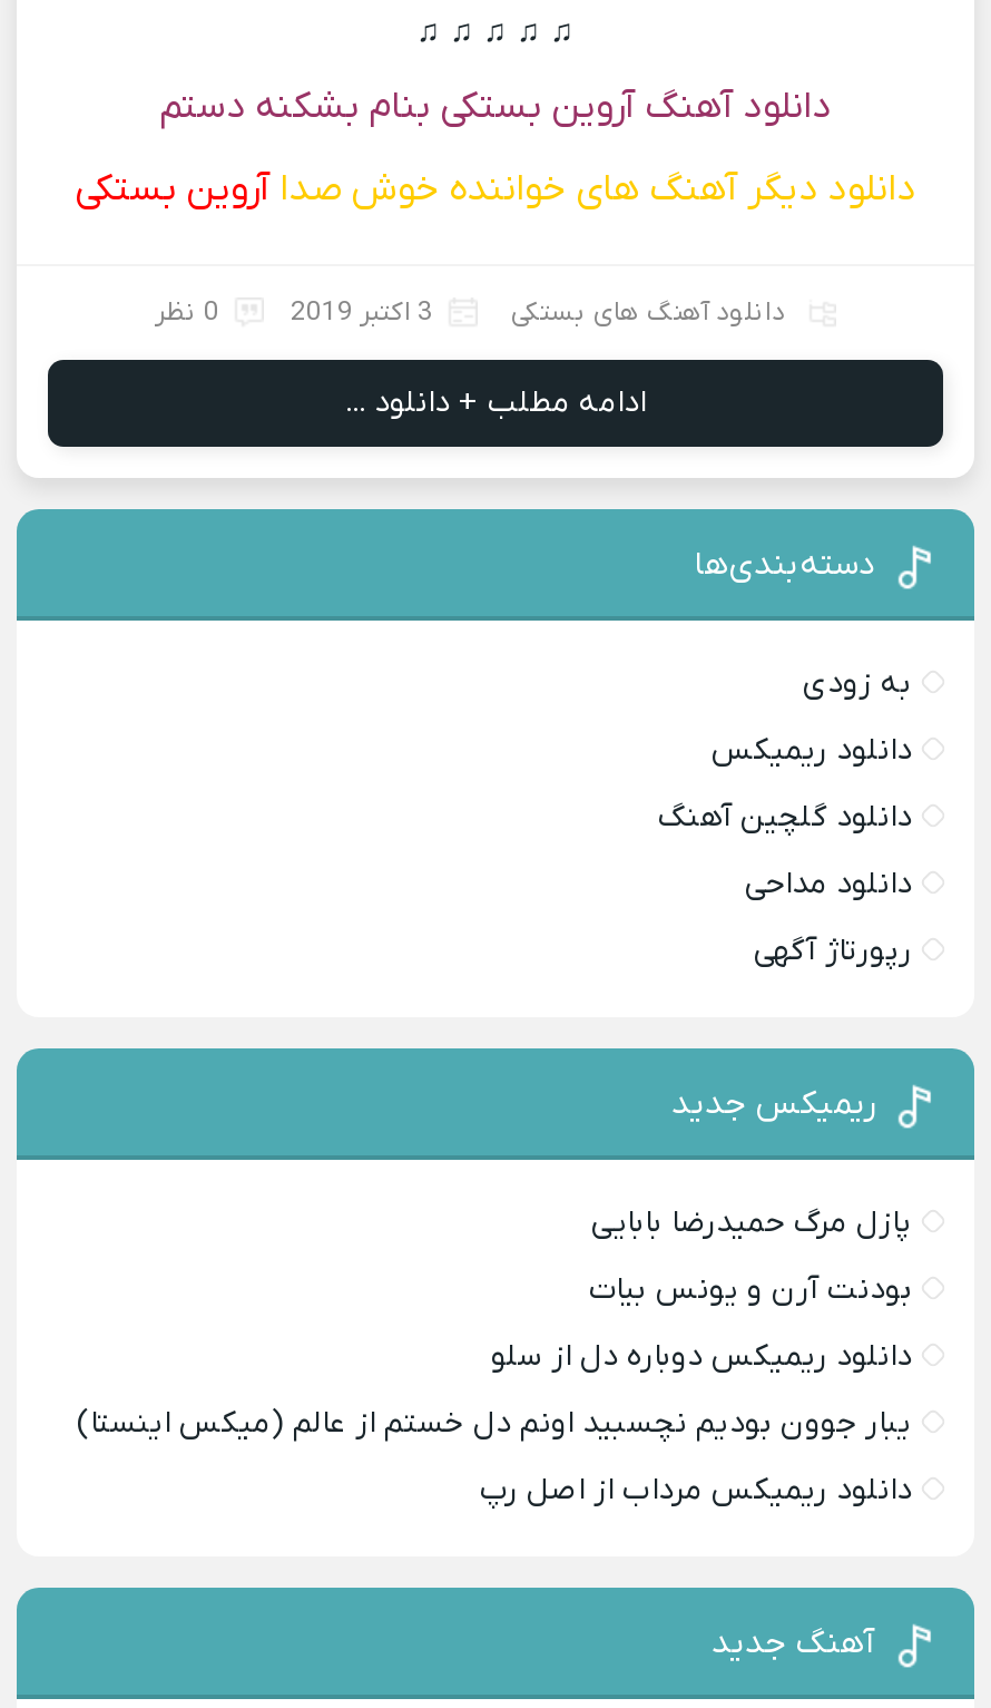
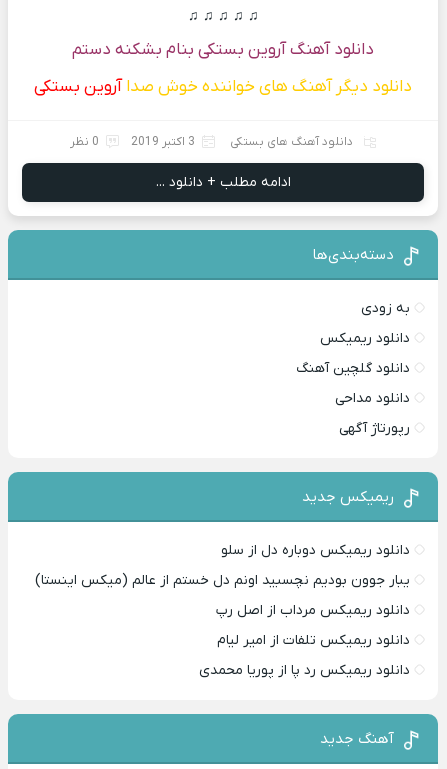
[589,1202,912,1311] پازل مرگ حمیدرضا بابایی | بودنت آرن و یونس بیات -> none
moved [77,1336,912,1512] -> [35,541,410,620]: دانلود ریمیکس دوباره دل از سلو | یبار جوون بودیم نچسبید اونم دل خستم از عالم (میکس اینستا) | دانلود ریمیکس مرداب از اصل رپ
none -> [199,631,410,680] دانلود ریمیکس تلفات از امیر لیام | دانلود ریمیکس رد پا از پوریا محمدی

